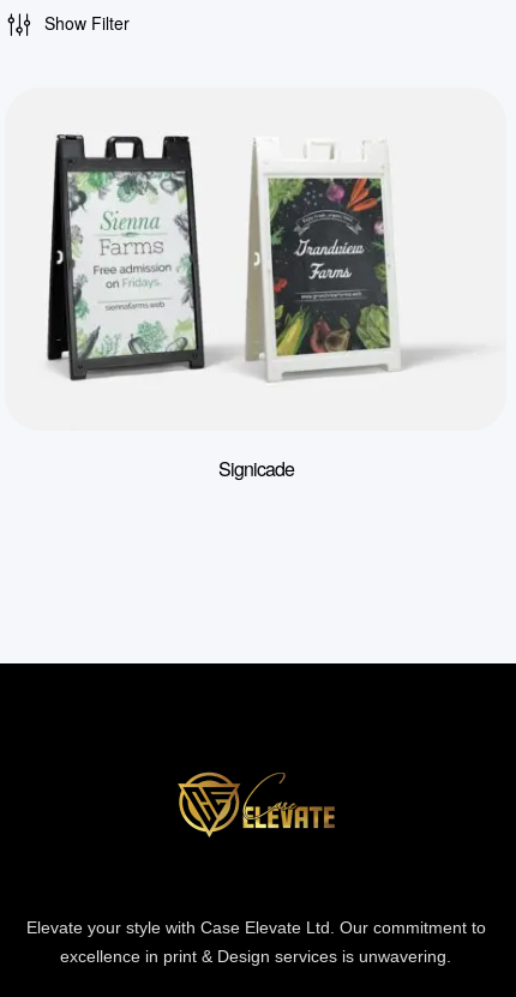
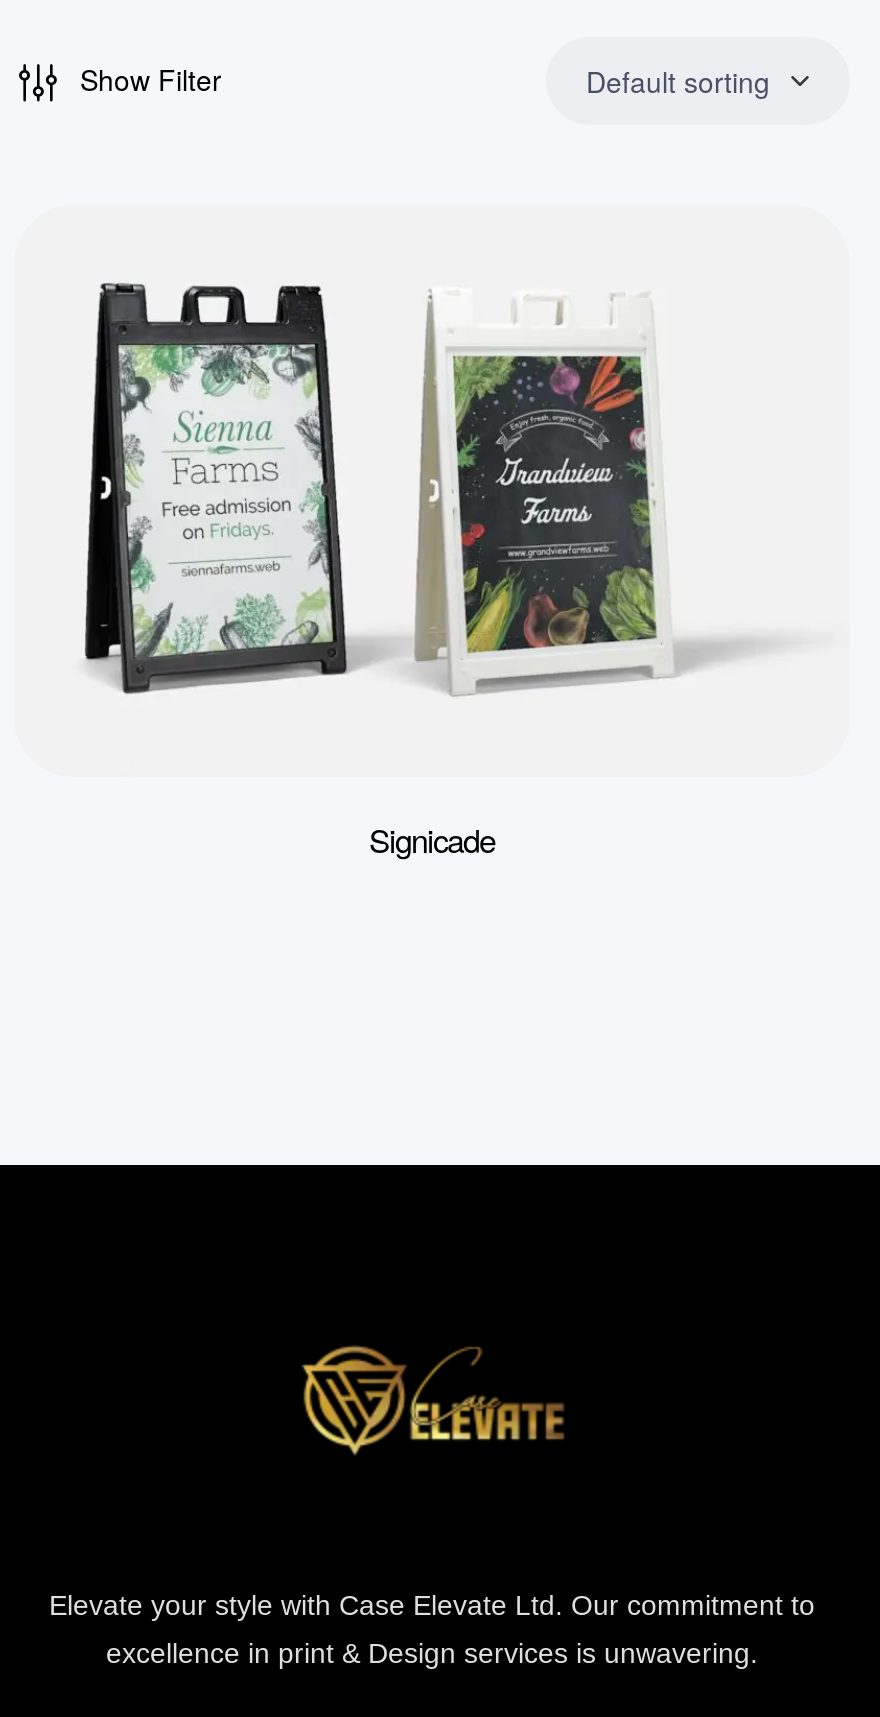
none -> [586,61,770,101] Default sorting

